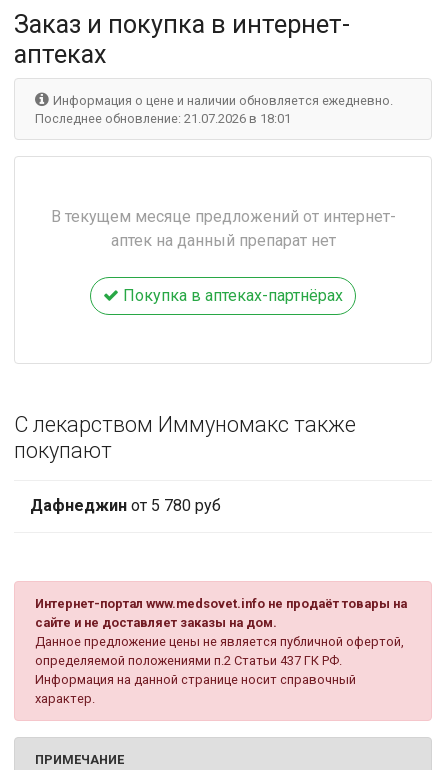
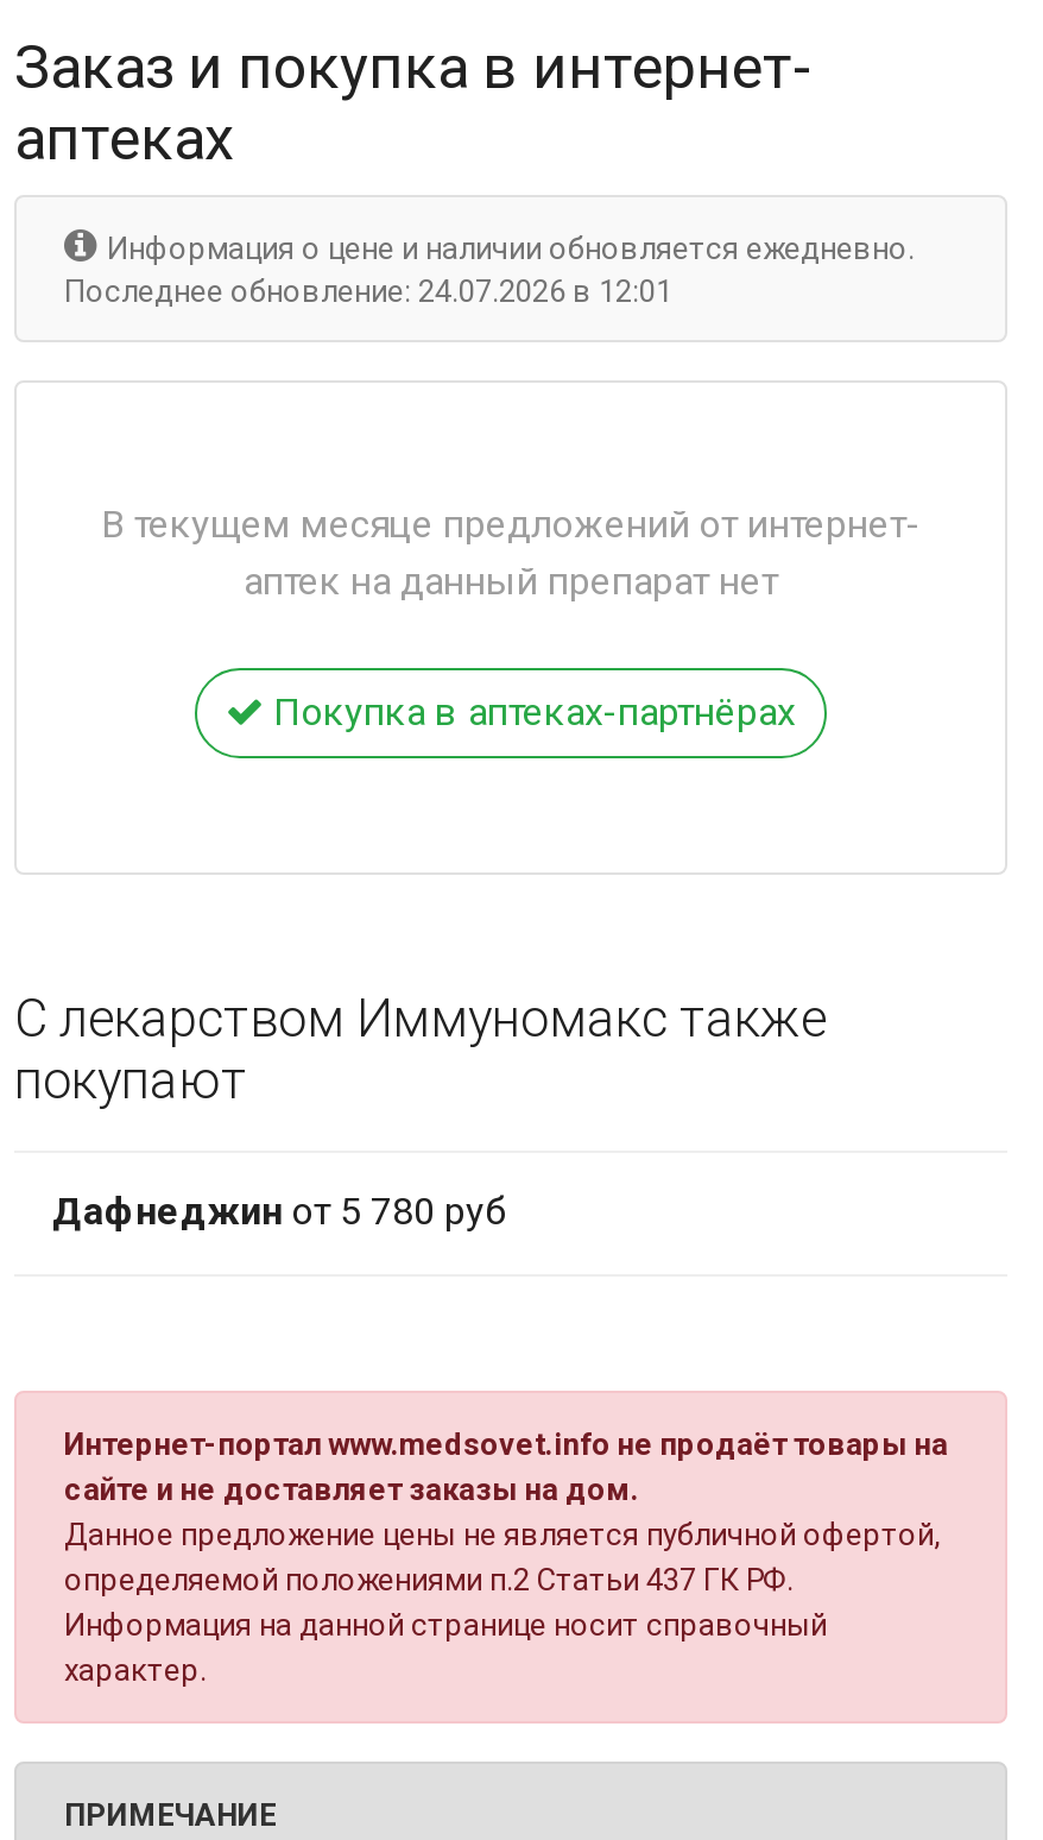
[35,111,291,126] Последнее обновление: 21.07.2026 в 18:01 -> [64,273,672,309] Последнее обновление: 24.07.2026 в 12:01

